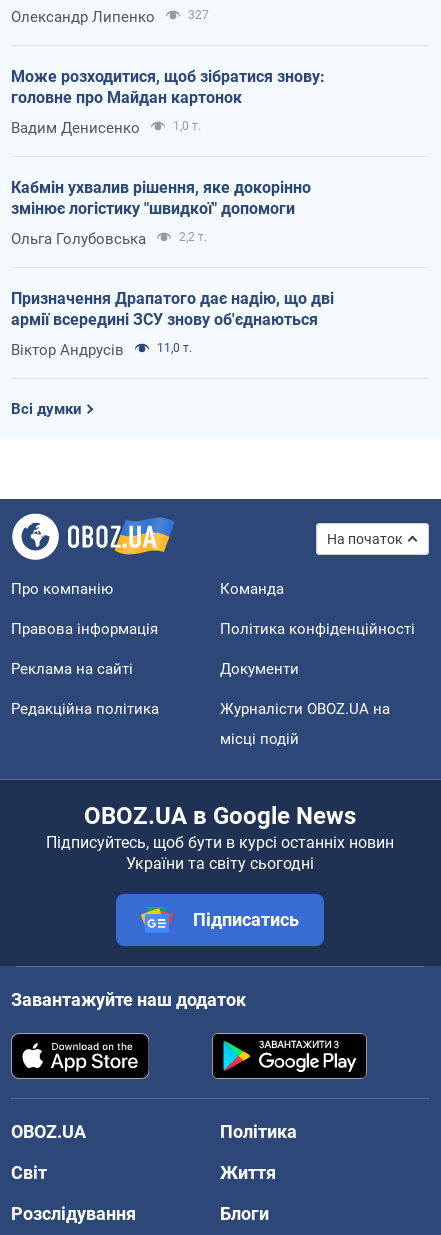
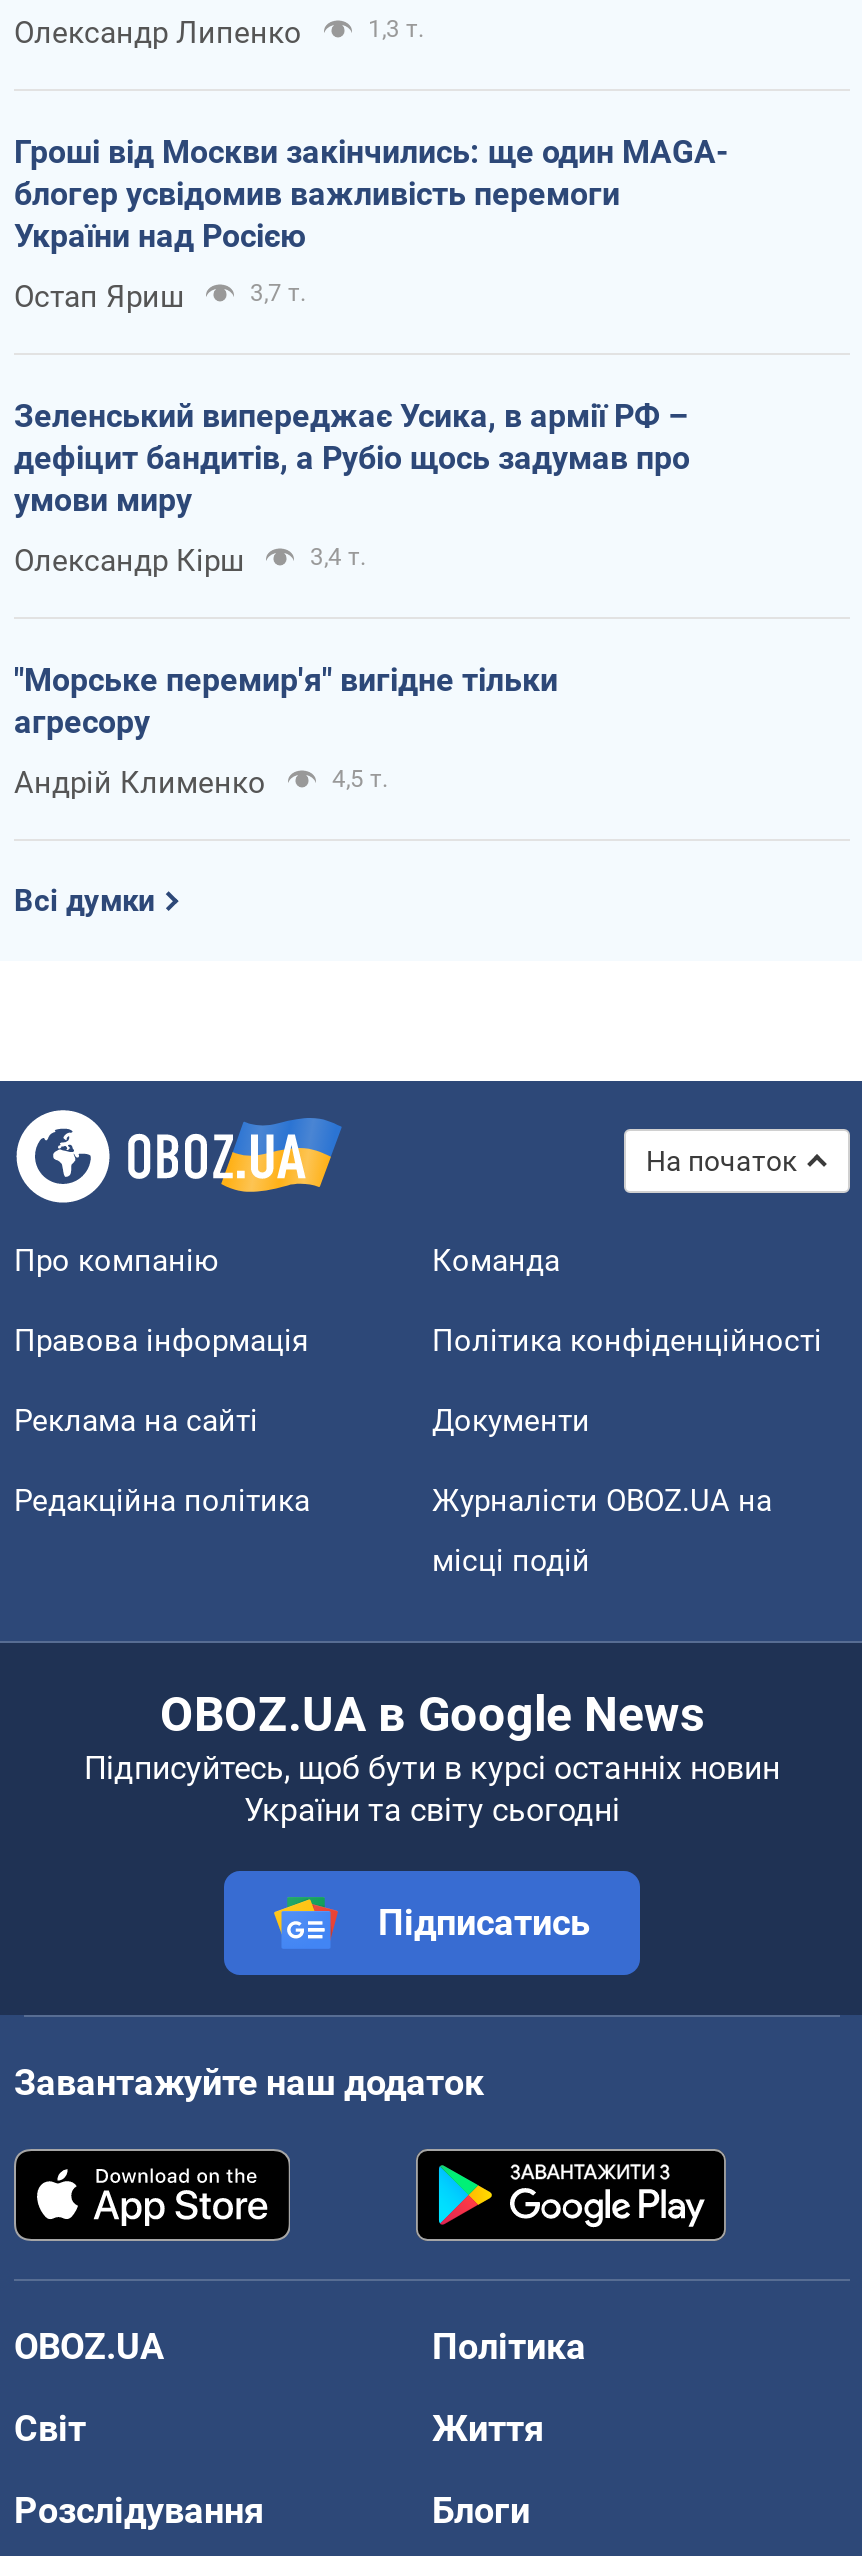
[188,8,209,22] 327 -> [368,14,424,42] 1,3 т.
[11,67,325,107] Може розходитися, щоб зібратися знову: | головне про Майдан картонок -> [14,132,728,254] Гроші від Москви закінчились: ще один MAGA- | блогер усвідомив важливість перемоги | України над Росією
[11,119,201,137] Вадим Денисенко | 1,0 т. -> [14,278,306,314] Остап Яриш | 3,7 т.
[11,178,311,218] Кабмін ухвалив рішення, яке докорінно | змінює логістику "швидкої" допомоги -> [14,396,690,518] Зеленський випереджає Усика, в армії РФ – | дефіцит бандитів, а Рубіо щось задумав про | умови миру
[11,230,207,248] Ольга Голубовська | 2,2 т. -> [14,542,366,578] Олександр Кірш | 3,4 т.
[11,289,334,329] Призначення Драпатого дає надію, що дві | армії всередині ЗСУ знову об'єднаються -> [14,660,558,740] "Морське перемир'я" вигідне тільки | агресору
[11,341,192,359] Віктор Андрусів | 11,0 т. -> [14,764,388,800] Андрій Клименко | 4,5 т.

